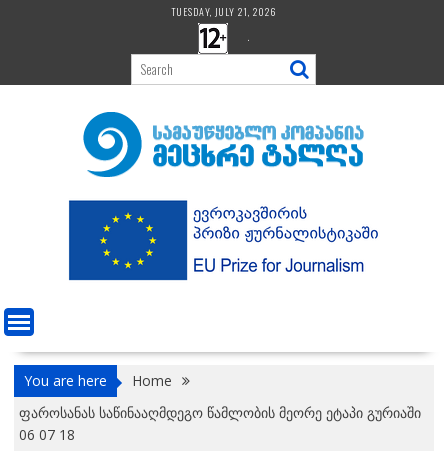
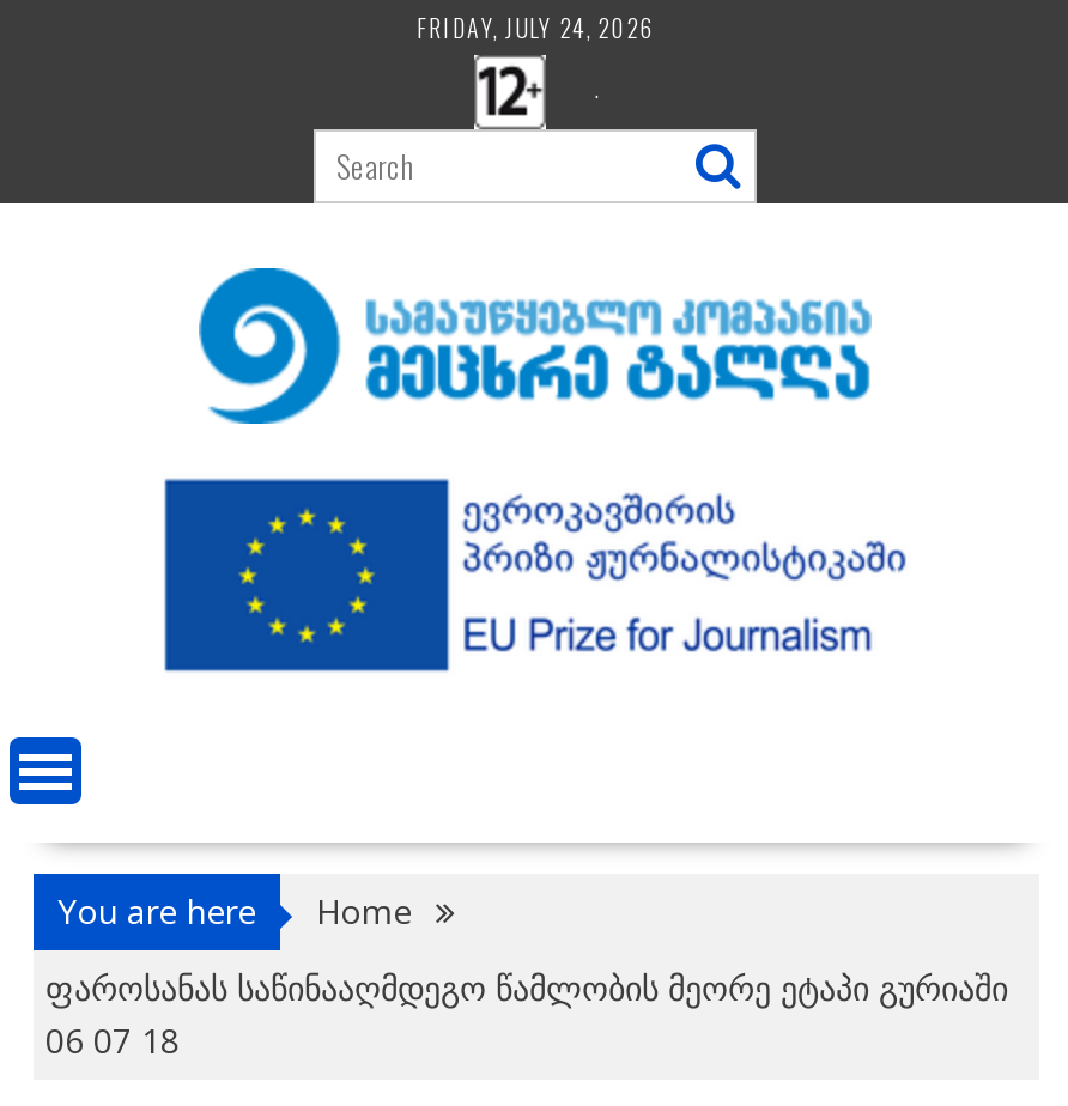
[171,4,277,19] TUESDAY, JULY 21, 2026 -> [417,10,656,45] FRIDAY, JULY 24, 2026

